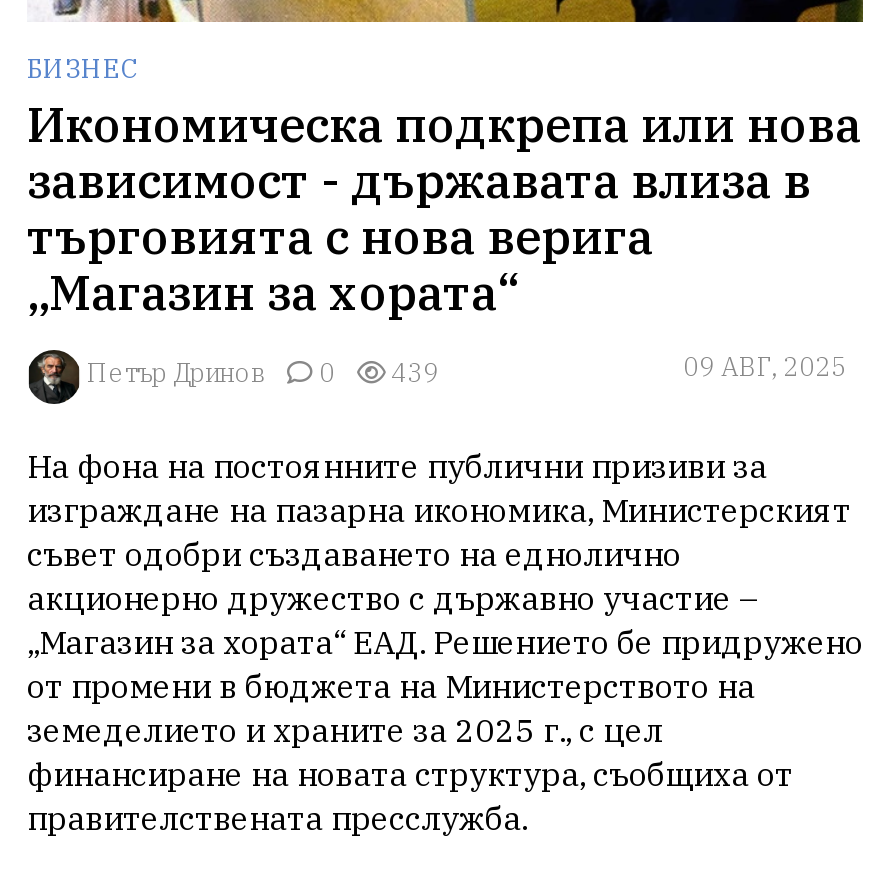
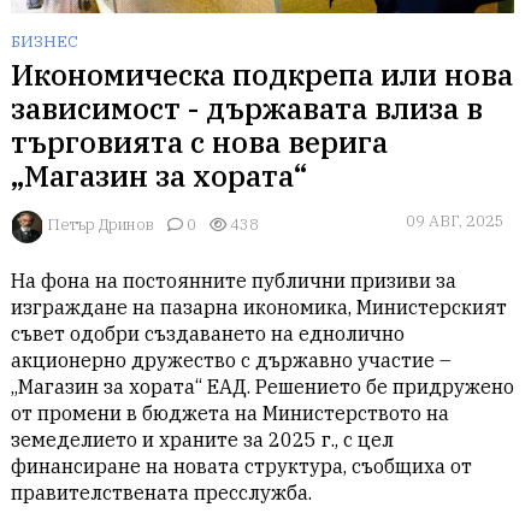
[87,357,439,391] Петър Дринов 0 439 -> [47,215,259,235] Петър Дринов 0 438

